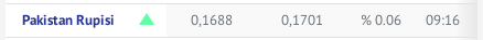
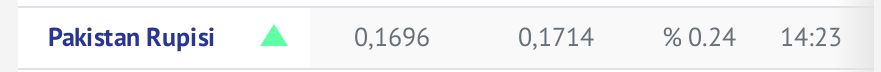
[191,11,233,29] 0,1688 -> [354,20,430,54] 0,1696
[281,11,323,29] 0,1701 -> [518,20,594,54] 0,1714
[361,11,401,29] % 0.06 -> [662,20,736,54] % 0.24
[426,11,460,29] 09:16 -> [780,20,842,54] 14:23

